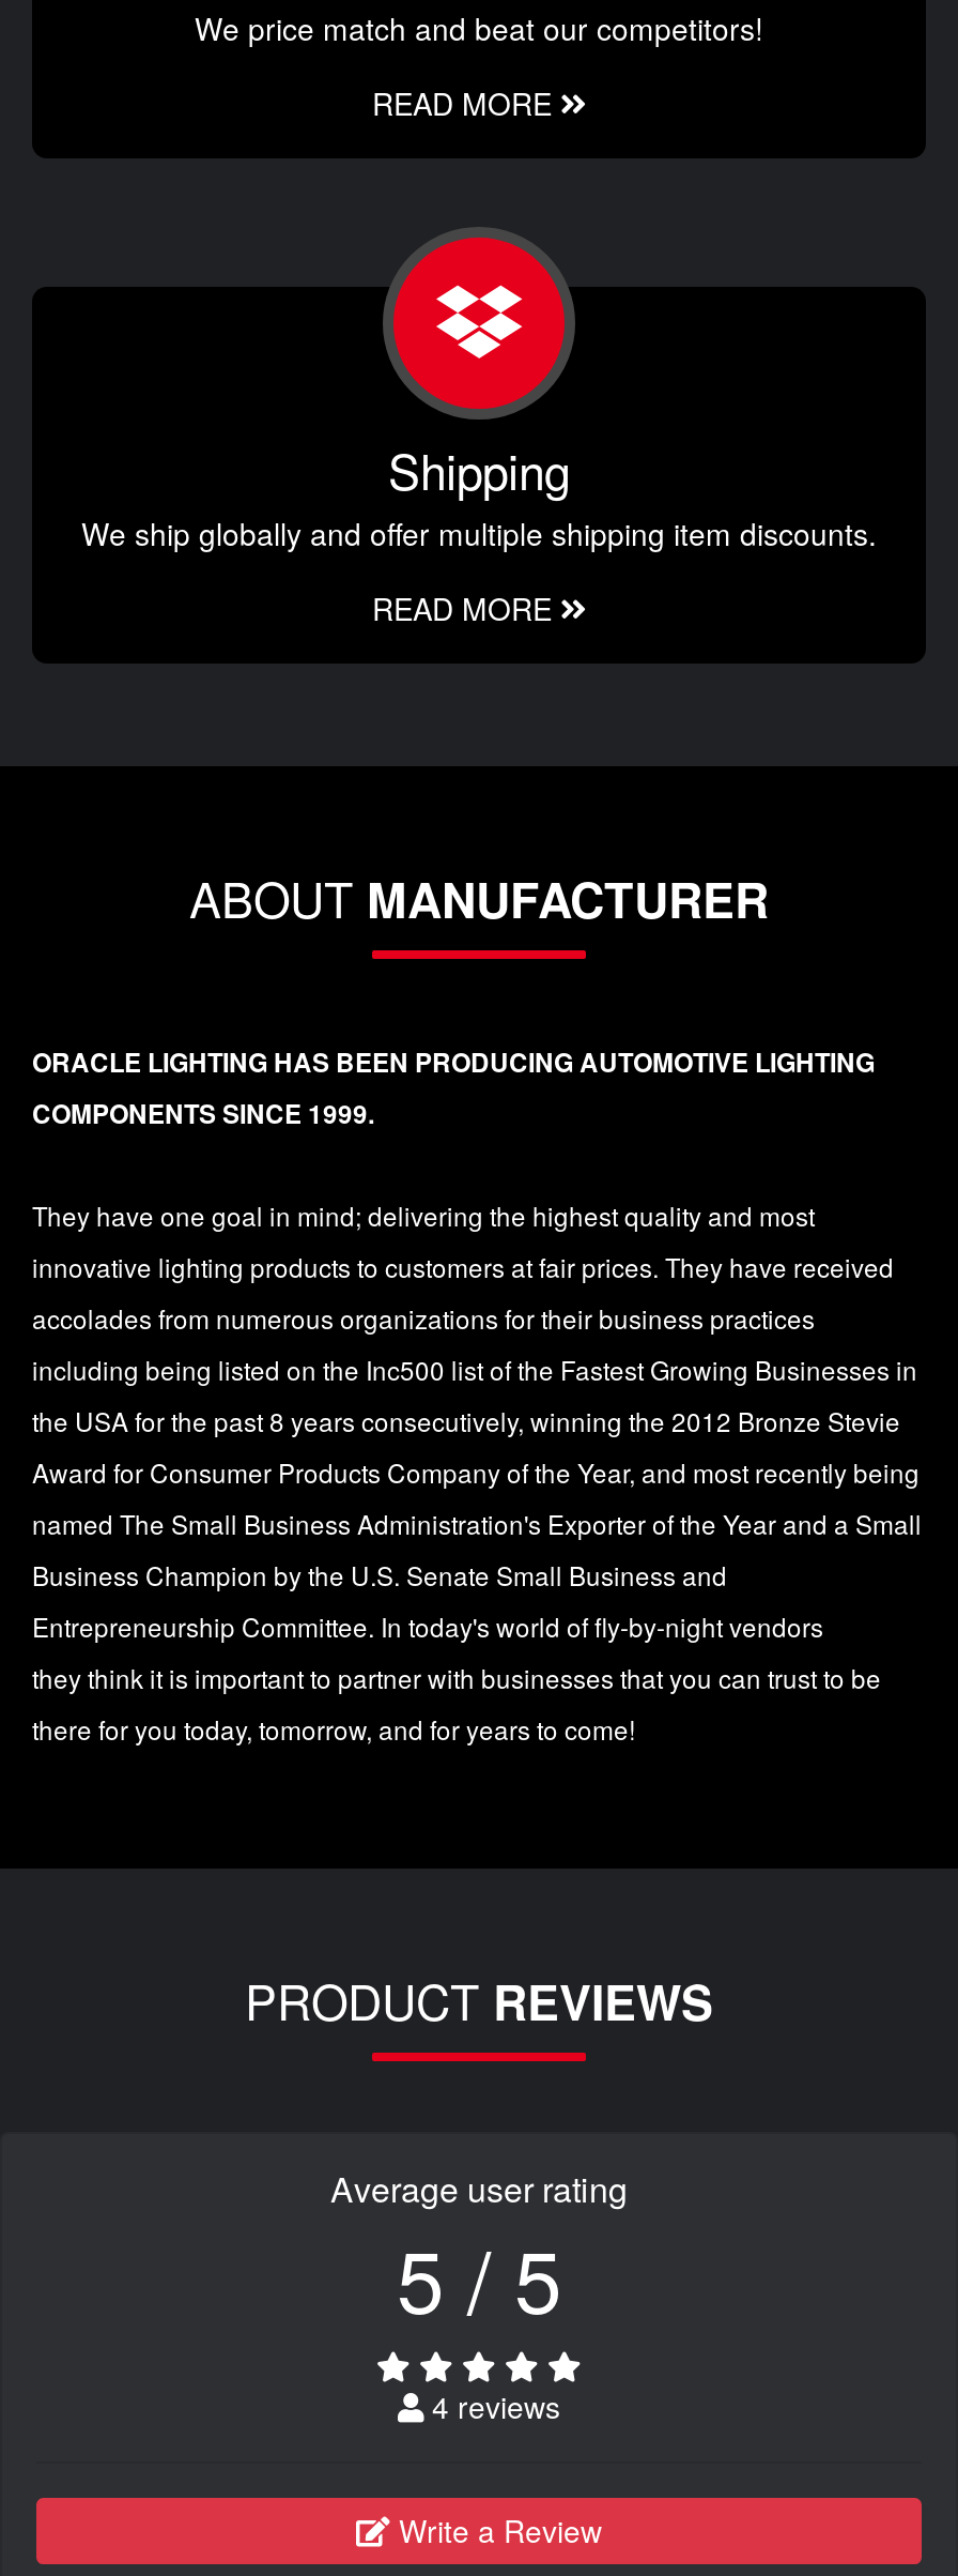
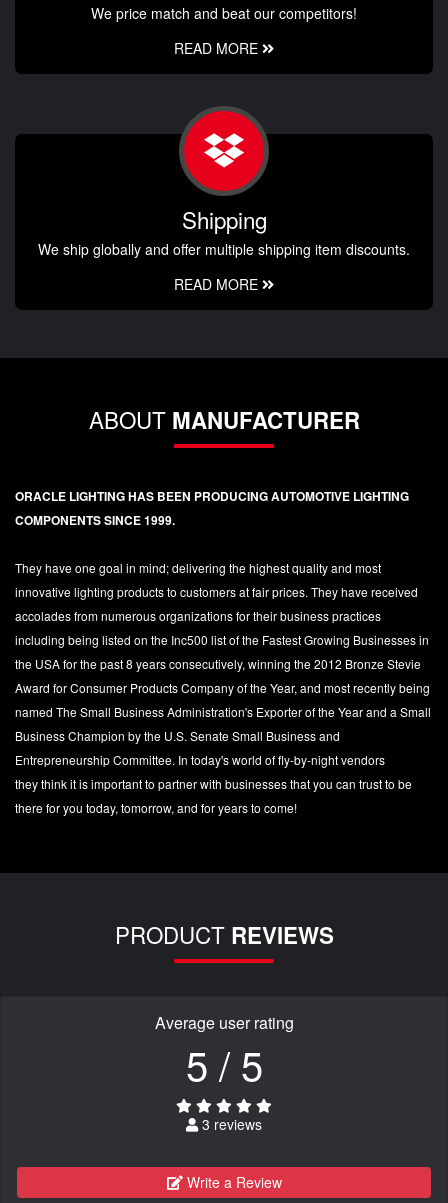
[423,2384,560,2427] 4 reviews -> [198,1114,262,1134] 3 reviews

